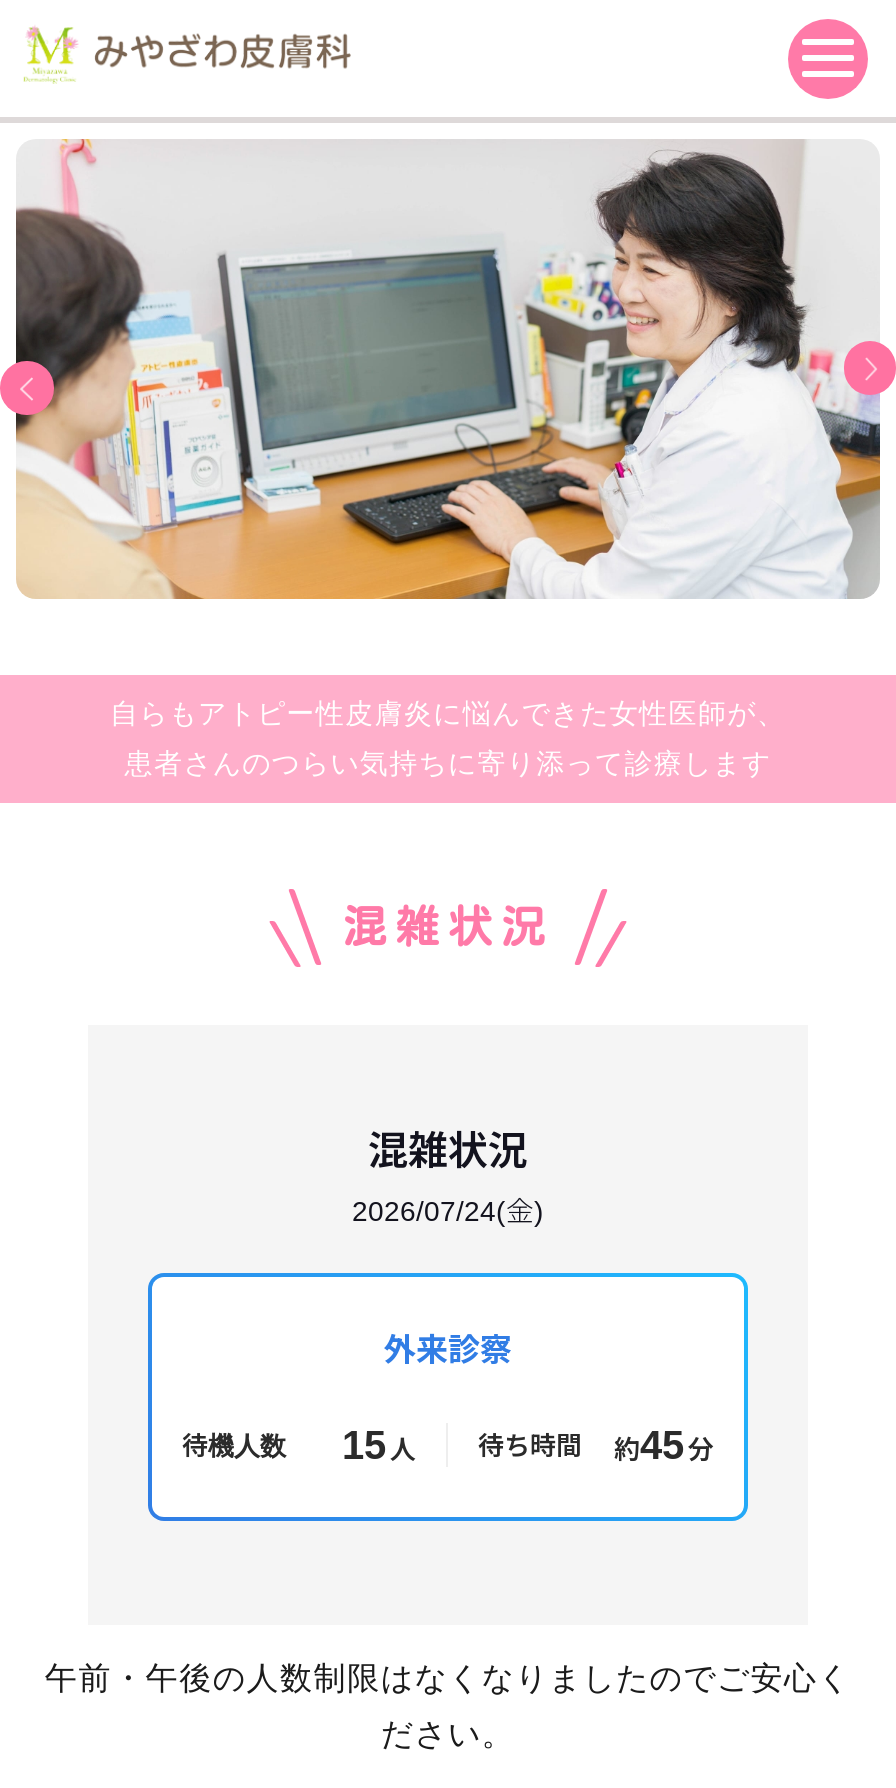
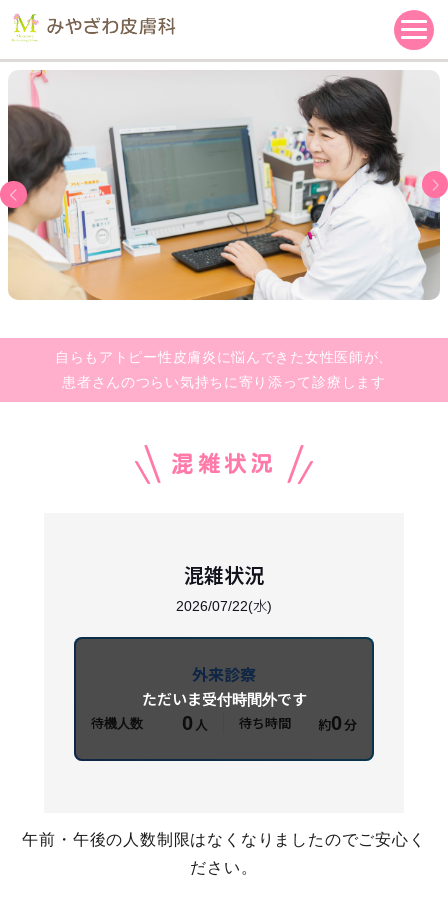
[146,1271,750,1523] [image] -> [73,636,375,762] [image]

